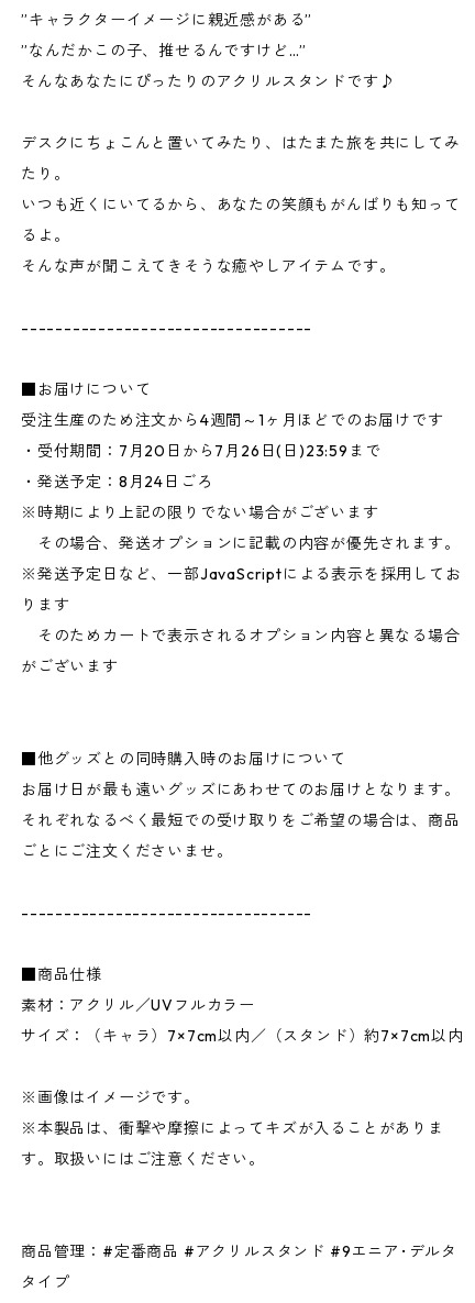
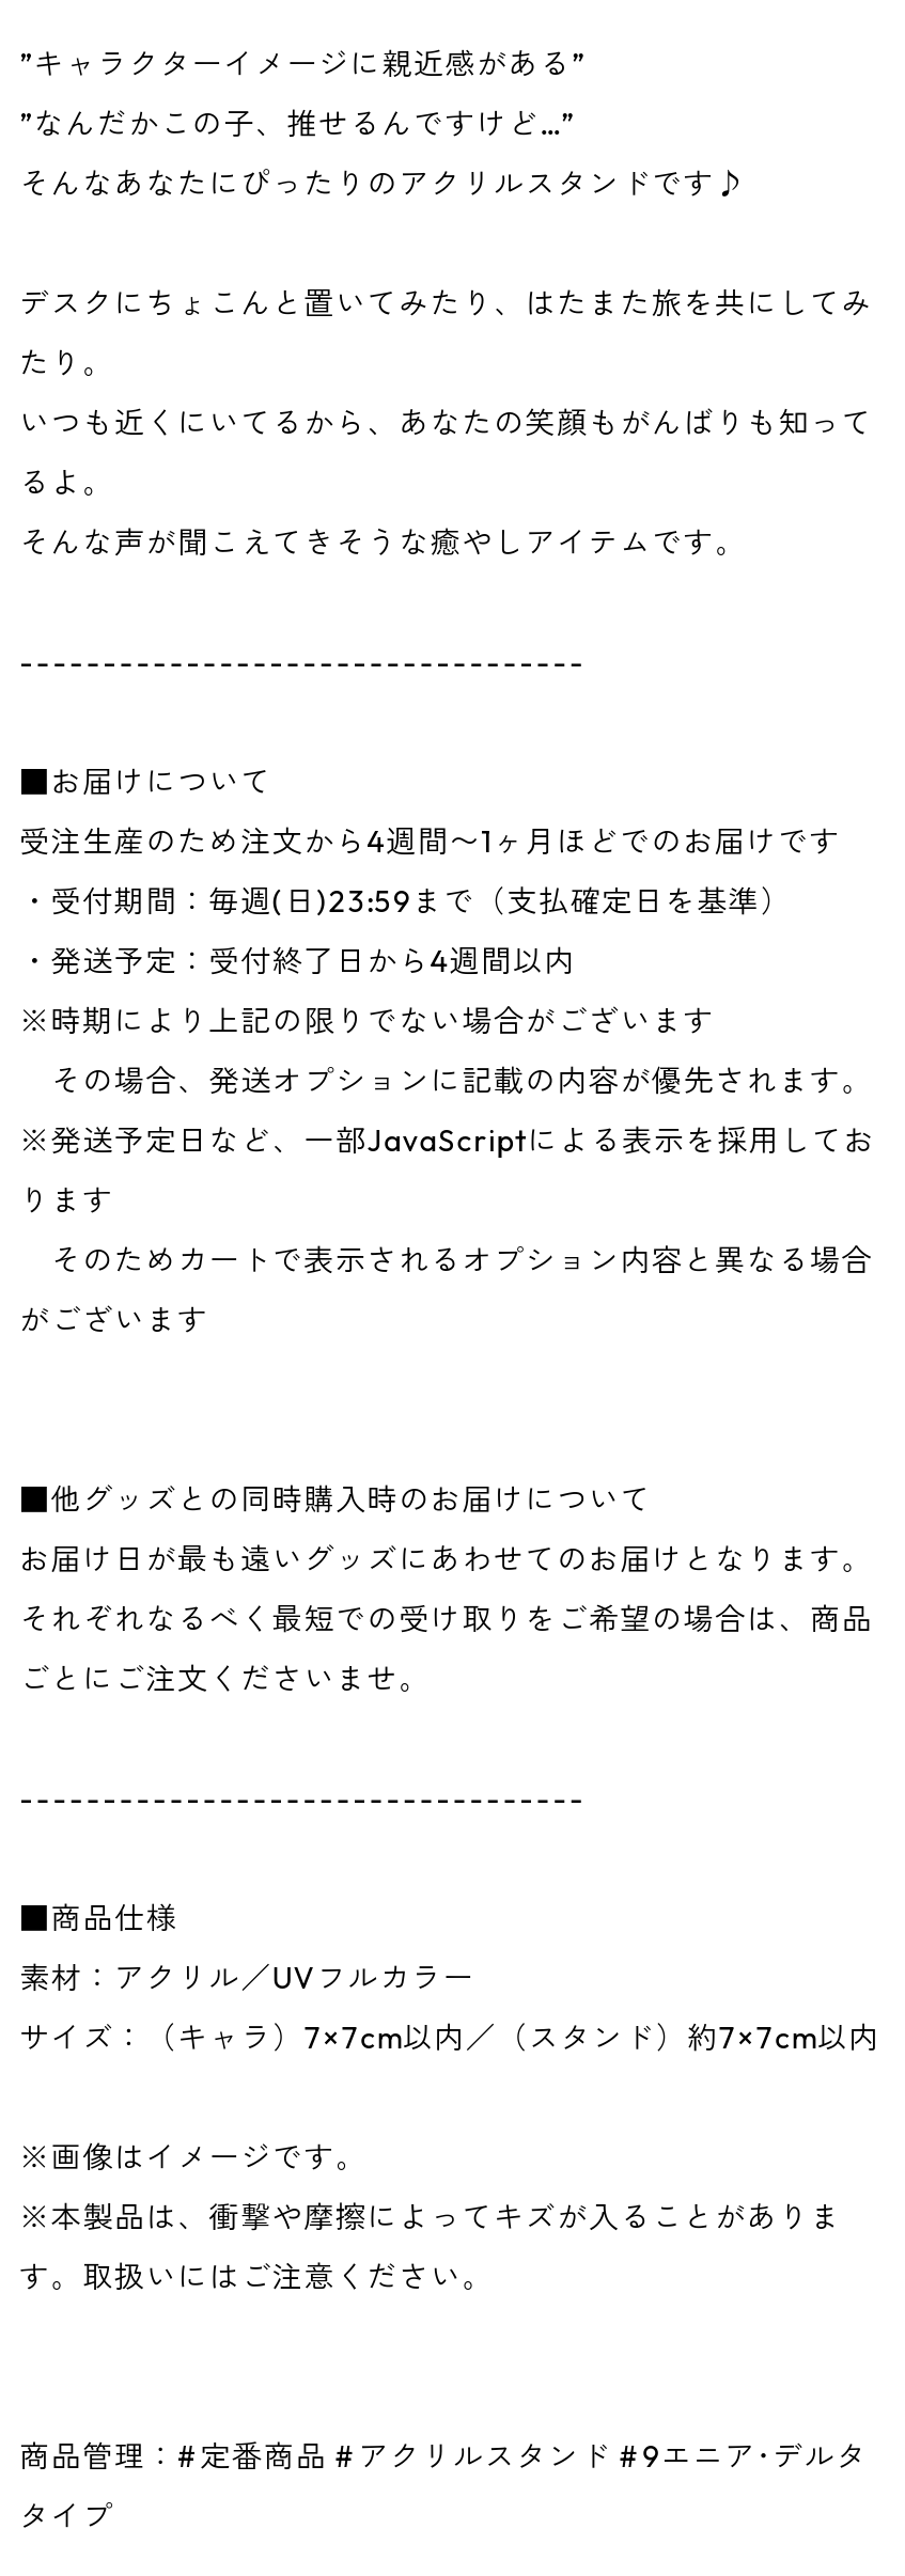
[21,410,444,430] 受注生産のため注文から4週間～1ヶ月ほどでのお届けです -> [19,822,841,861] 受注生産のため注文から4週間〜1ヶ月ほどでのお届けです
[21,441,381,461] ・受付期間：7月20日から7月26日(日)23:59まで -> [19,882,792,921] ・受付期間：毎週(日)23:59まで（支払確定日を基準）
[21,472,213,492] ・発送予定：8月24日ごろ -> [19,942,576,980] ・発送予定：受付終了日から4週間以内

